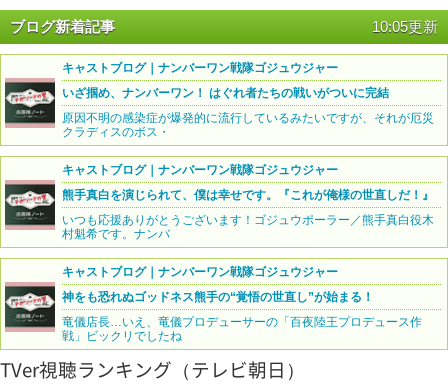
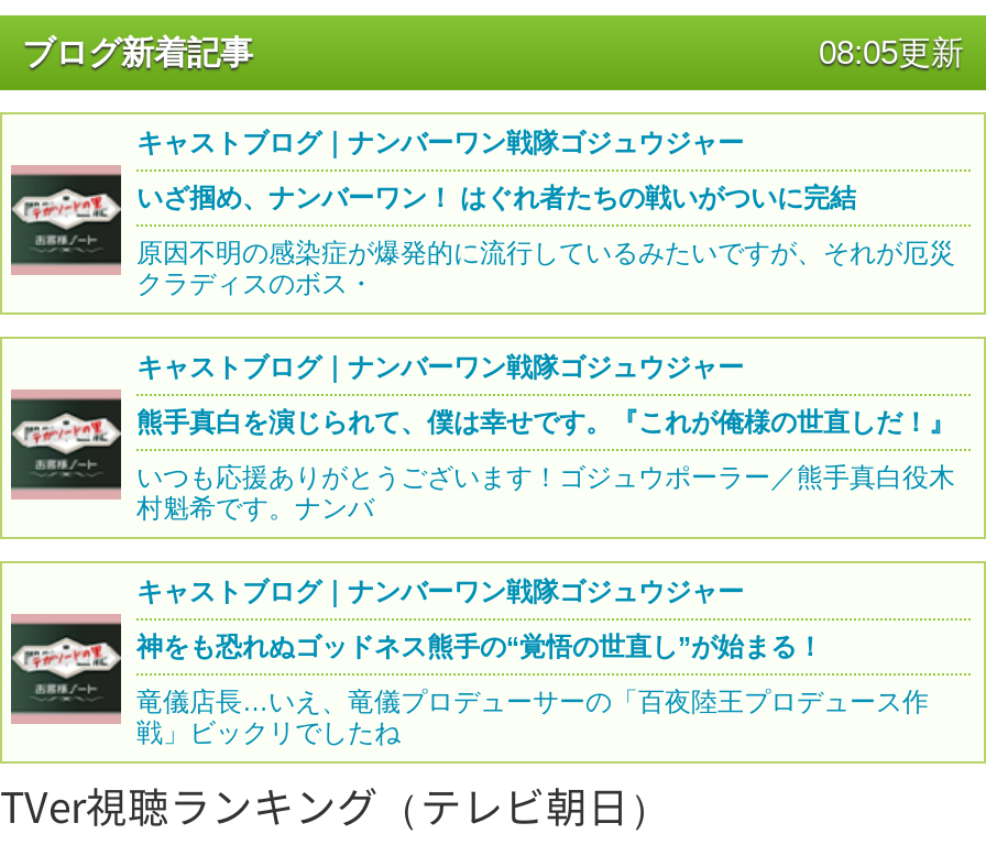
[372,17,438,34] 10:05更新 -> [819,32,964,69] 08:05更新

